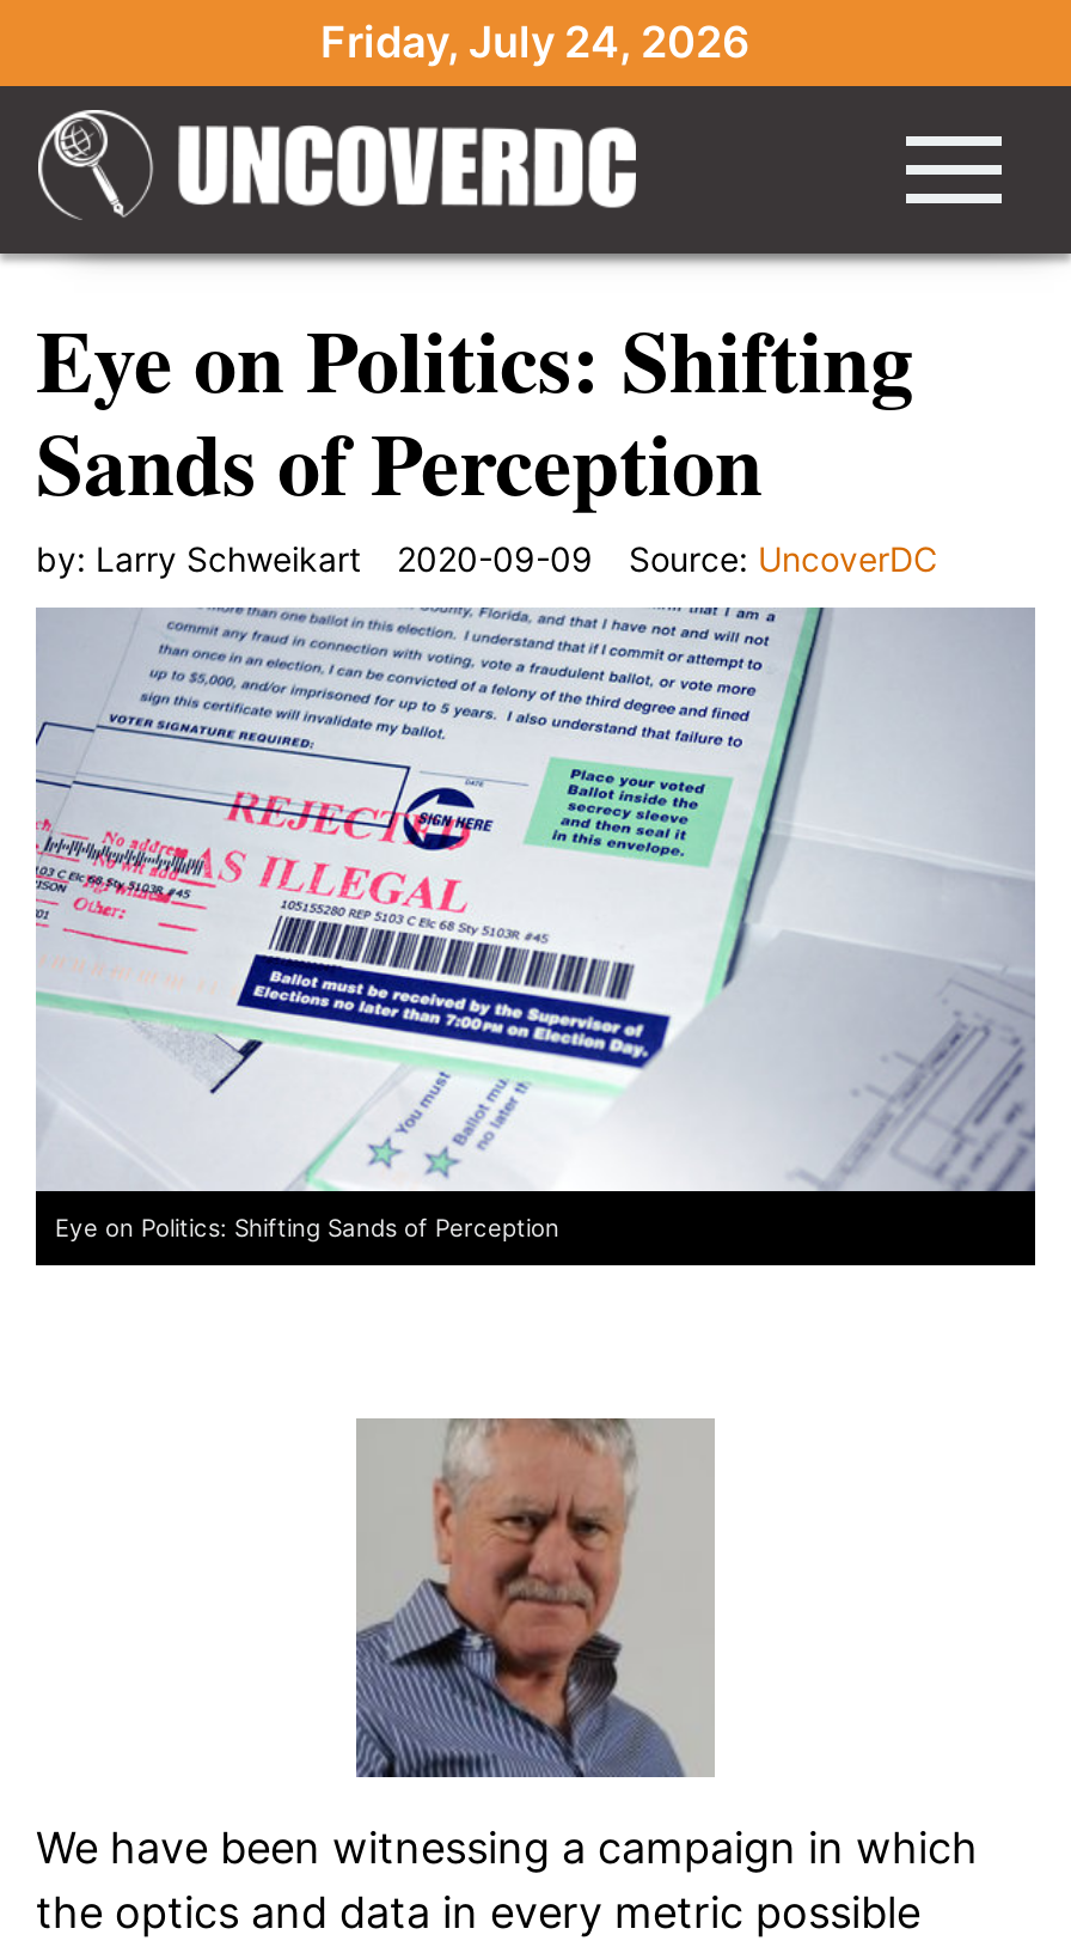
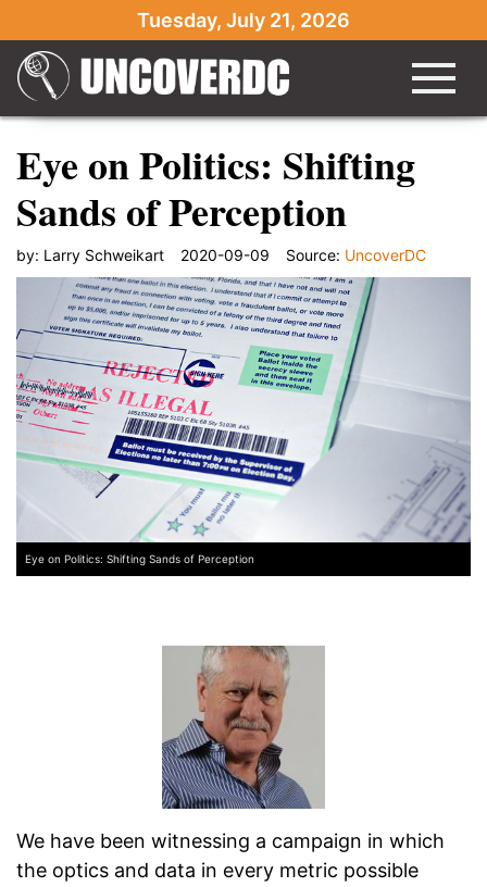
[320,17,751,67] Friday, July 24, 2026 -> [137,9,350,32] Tuesday, July 21, 2026

